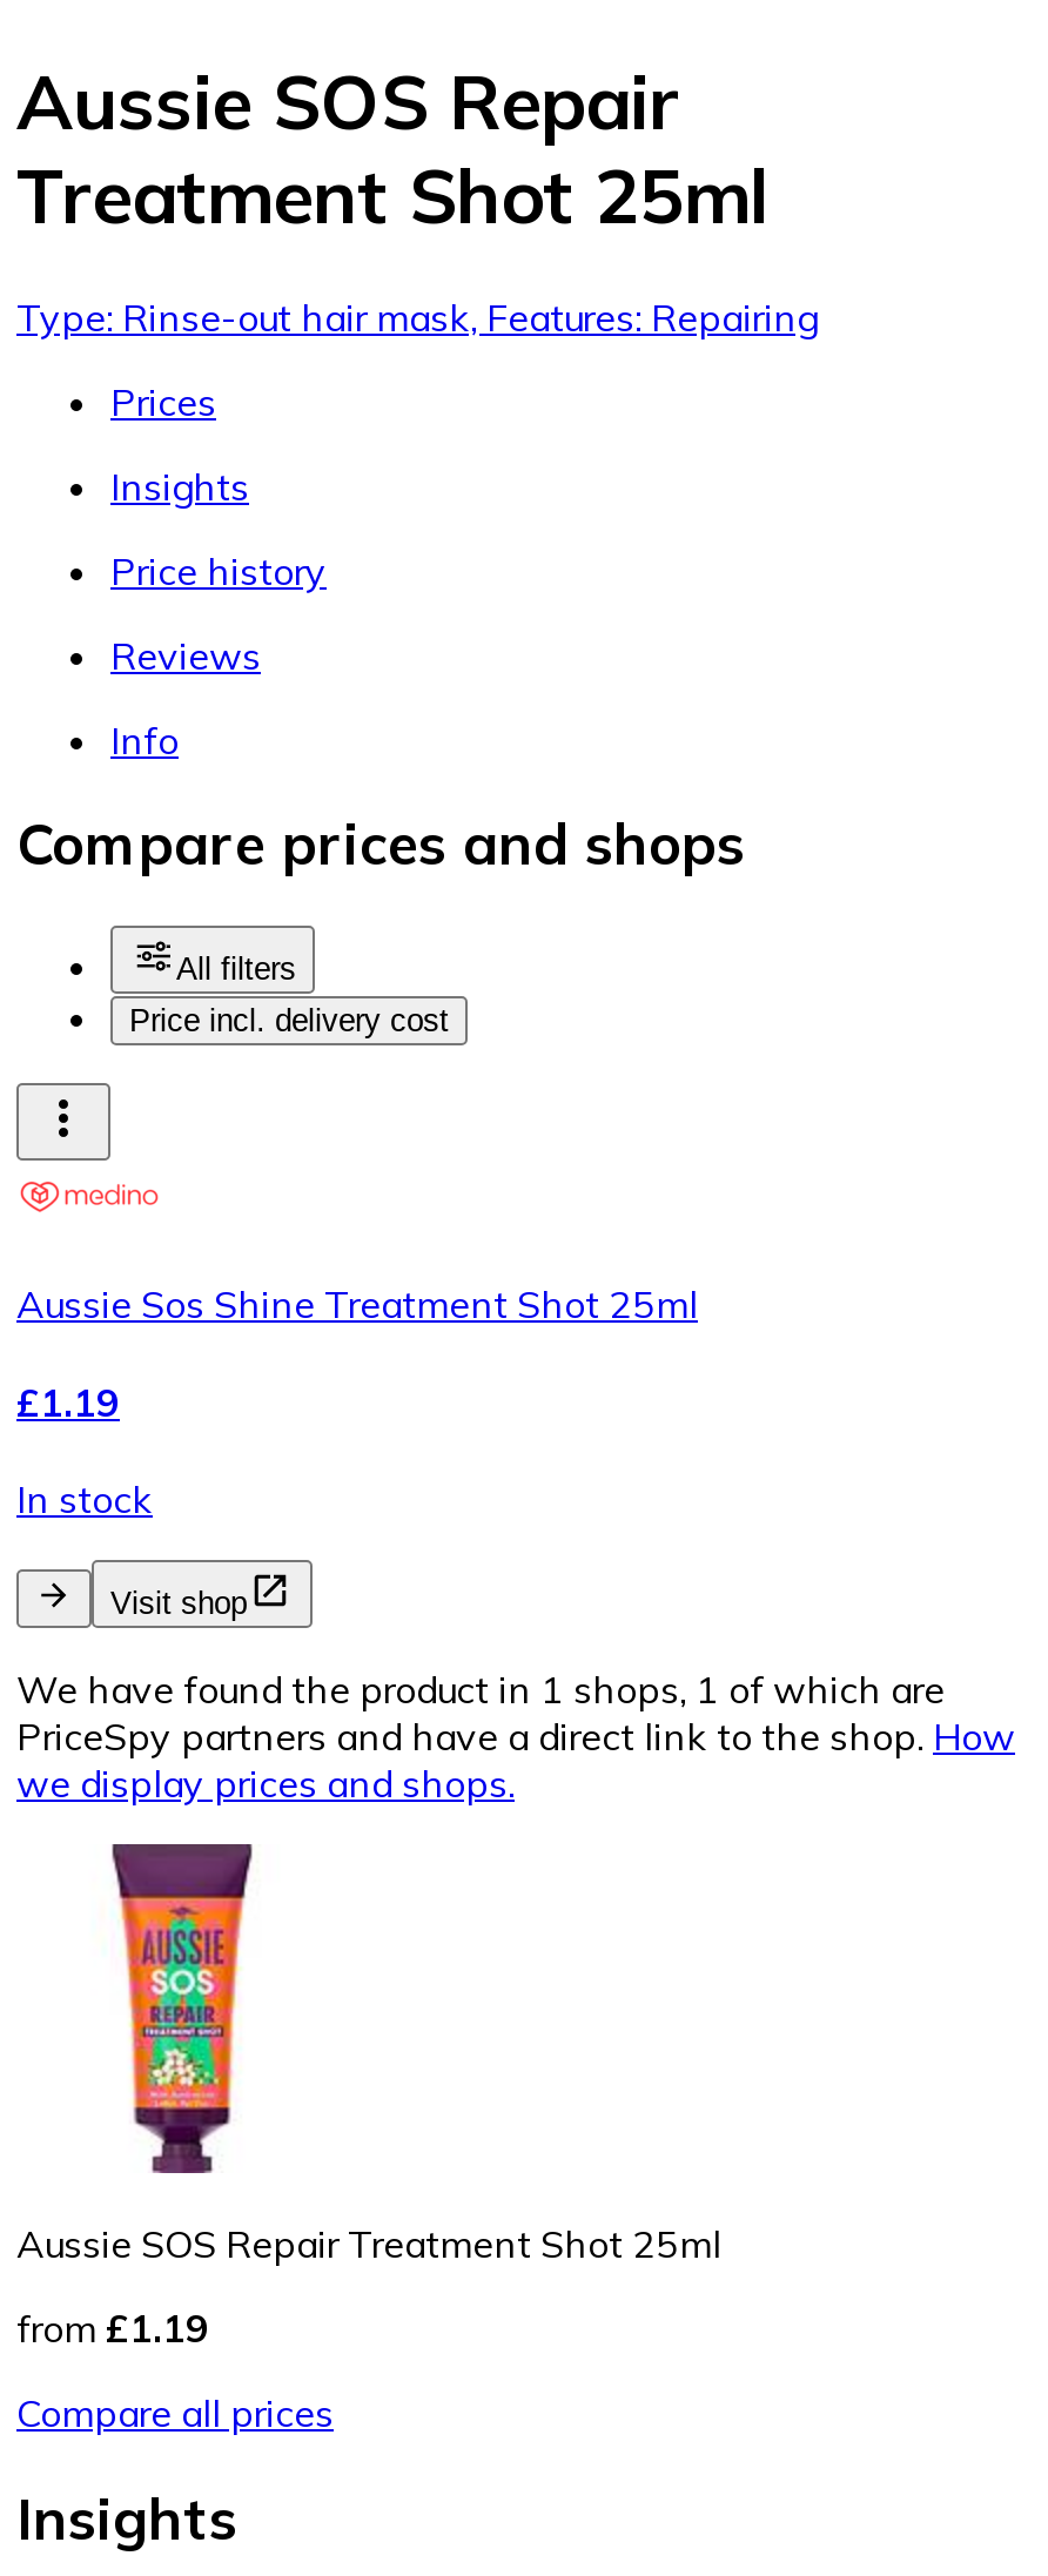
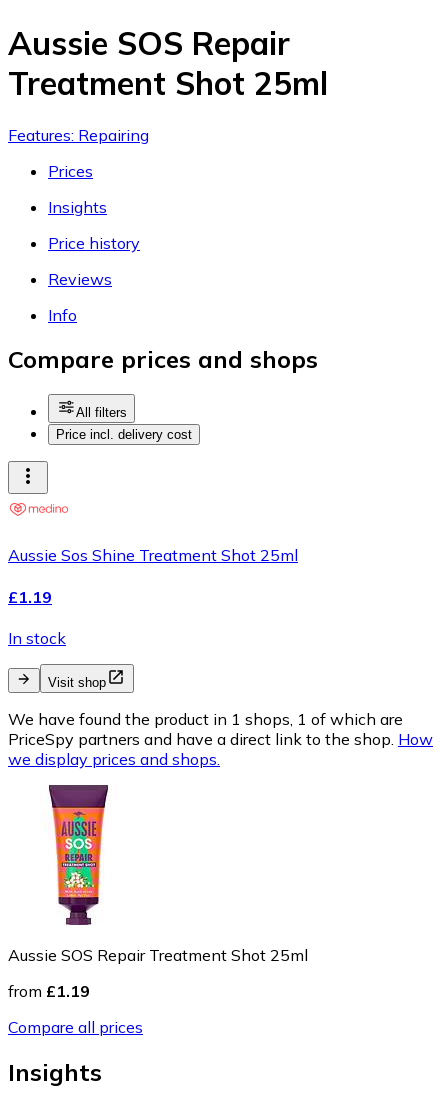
[16,292,818,339] Type: Rinse-out hair mask, Features: Repairing -> [8,124,149,144] Features: Repairing

